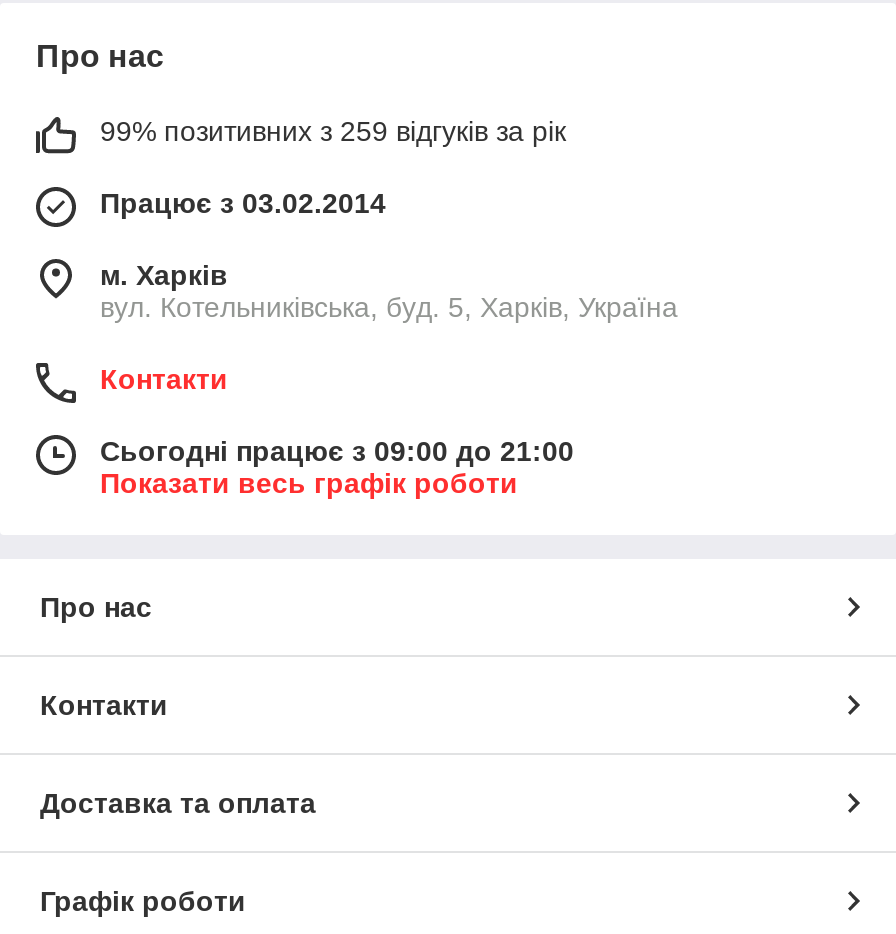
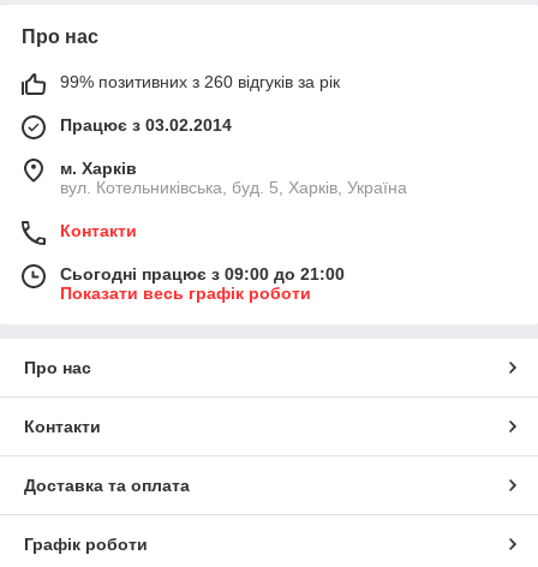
[100,116,566,148] 99% позитивних з 259 відгуків за рік -> [60,73,340,92] 99% позитивних з 260 відгуків за рік

